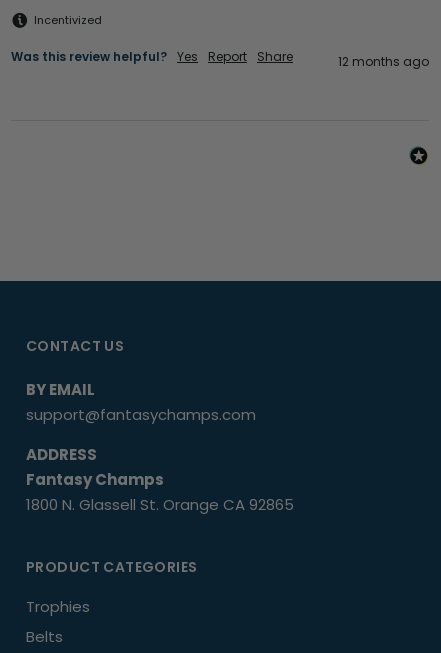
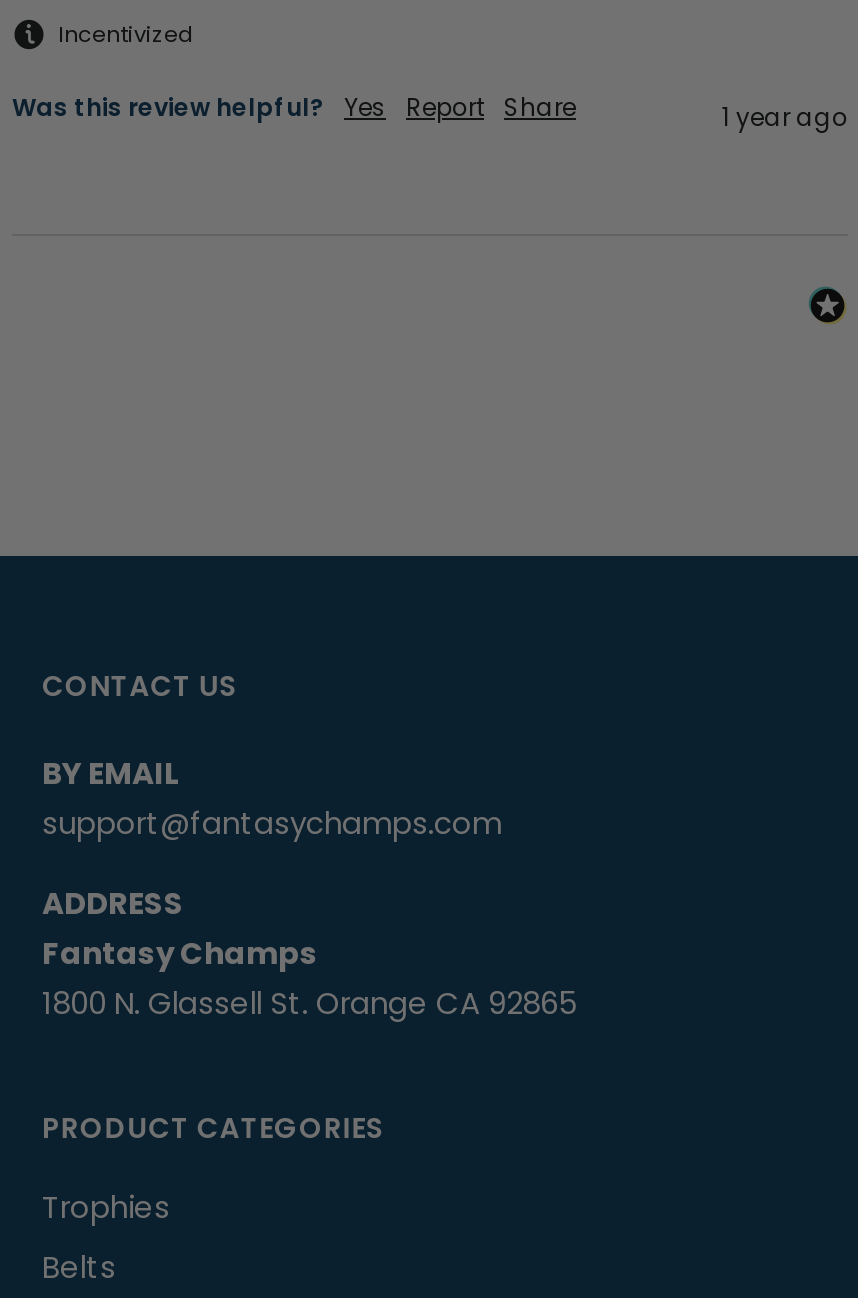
[338,53,429,70] 12 months ago -> [722,100,848,134] 1 year ago

